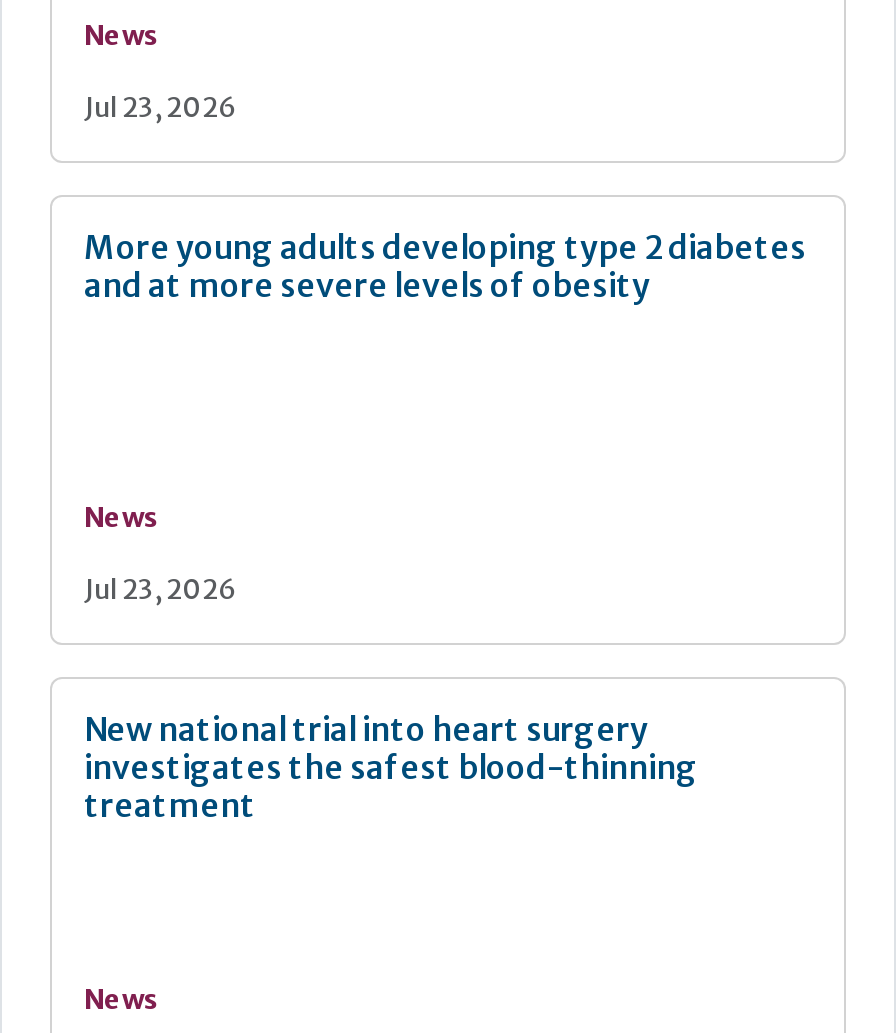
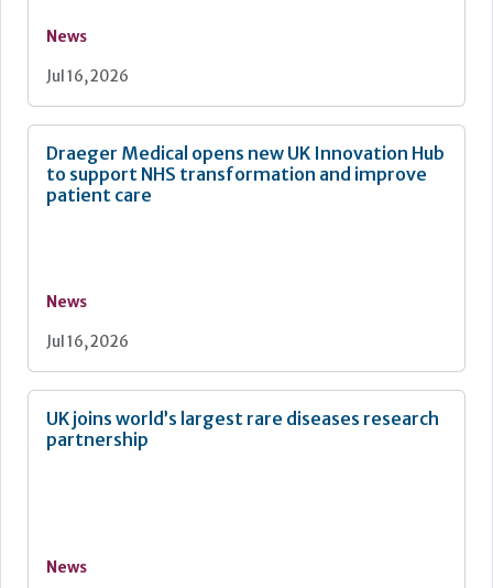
[84,91,236,125] Jul 23, 2026 -> [46,67,129,86] Jul 16, 2026
[84,227,806,305] More young adults developing type 2 diabetes | and at more severe levels of obesity -> [46,142,445,206] Draeger Medical opens new UK Innovation Hub | to support NHS transformation and improve | patient care
[84,573,236,607] Jul 23, 2026 -> [46,332,129,351] Jul 16, 2026
[84,709,698,825] New national trial into heart surgery | investigates the safest blood-thinning | treatment -> [46,407,439,450] UK joins world’s largest rare diseases research | partnership

